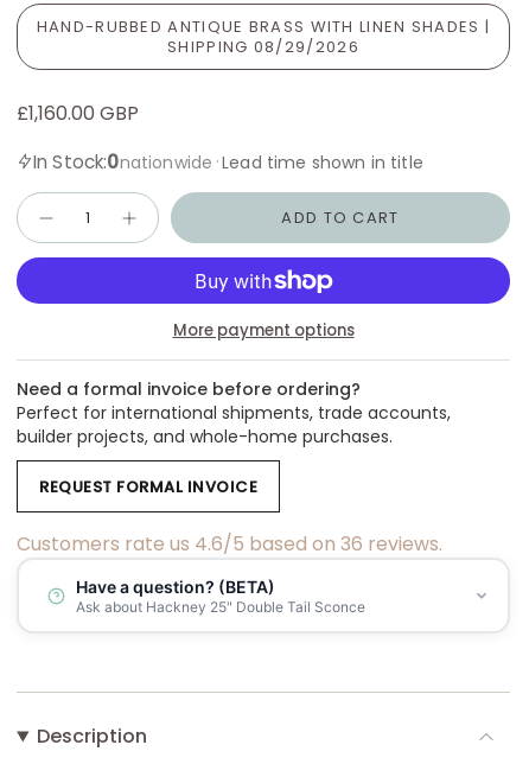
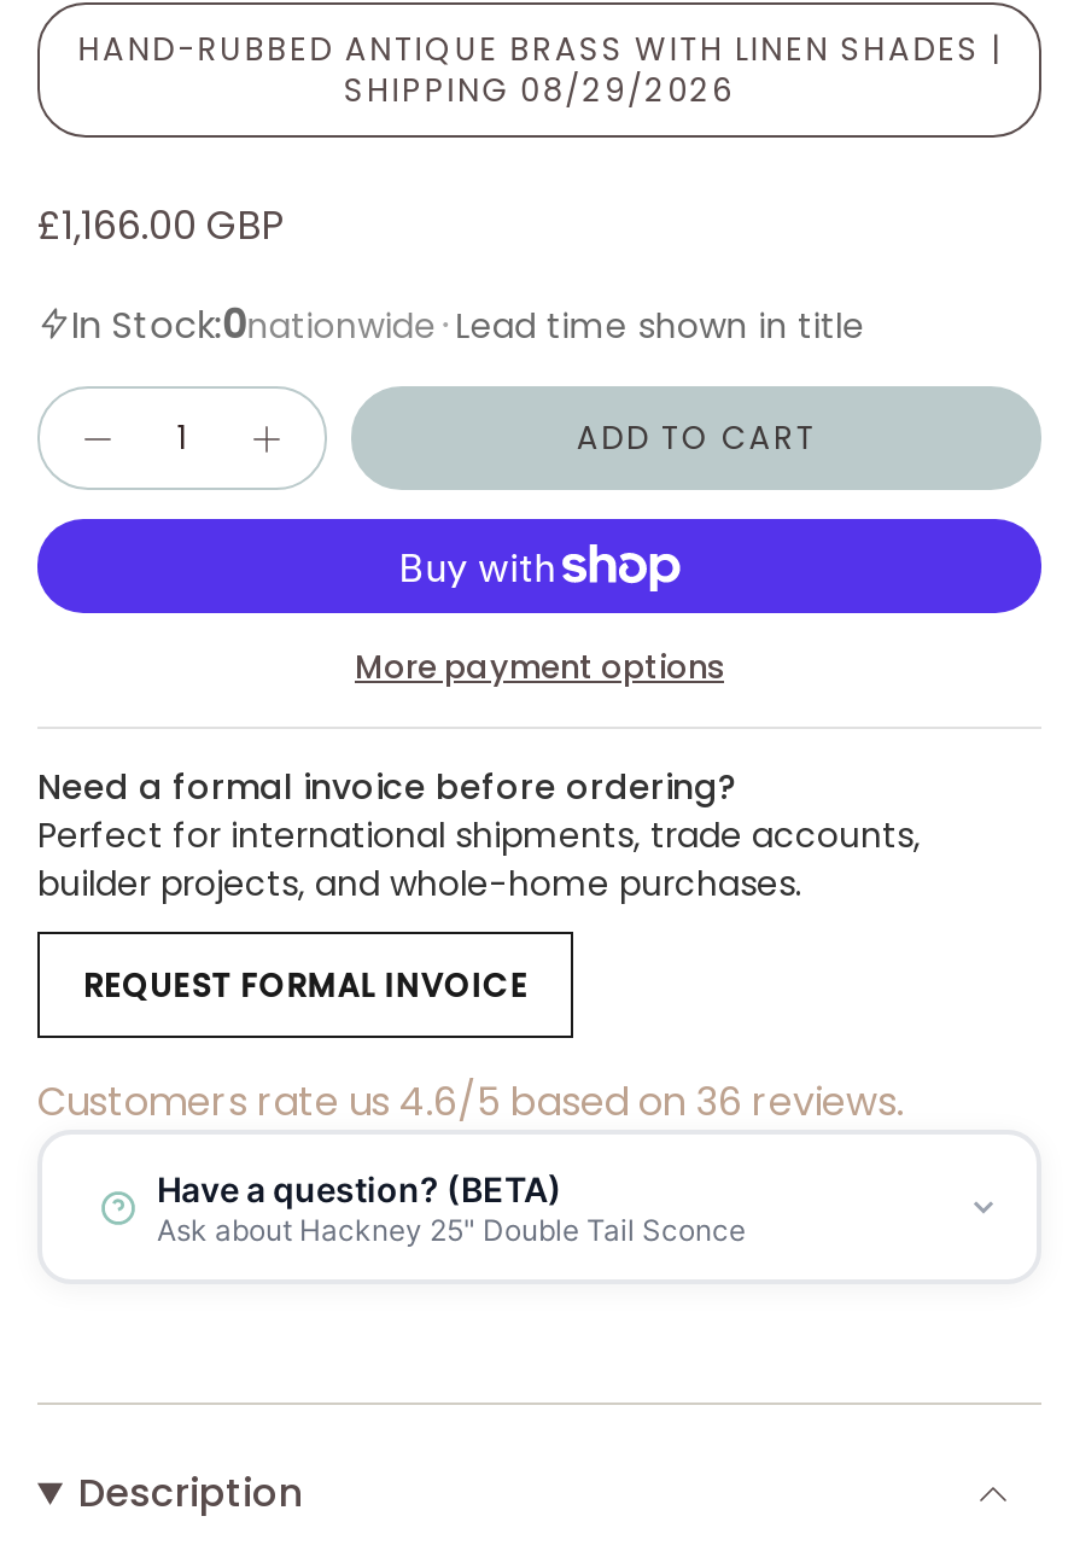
[17,100,139,127] £1,160.00 GBP -> [37,198,286,254] £1,166.00 GBP

